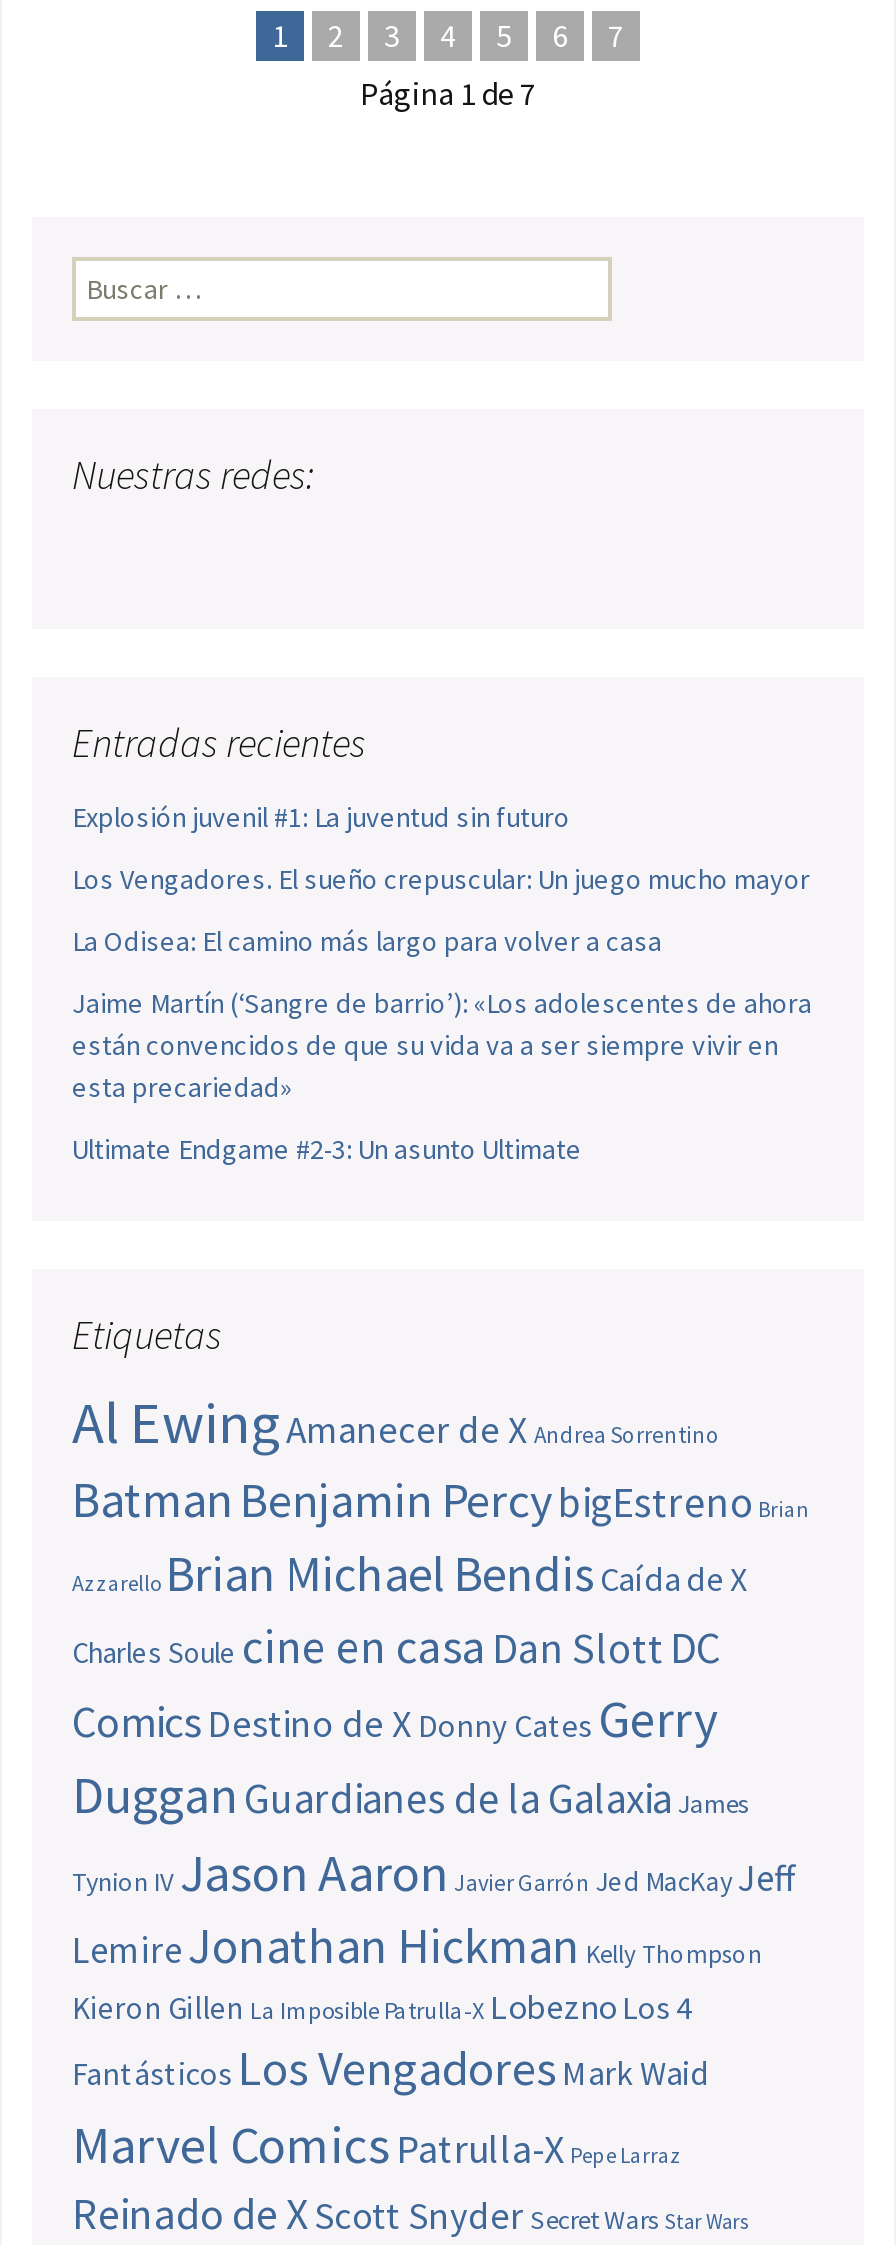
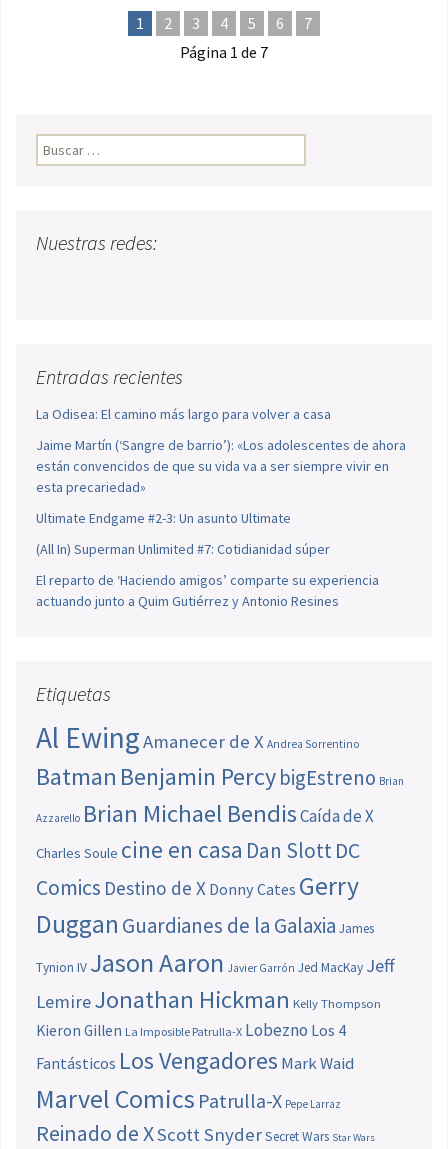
[72,798,810,896] Explosión juvenil #1: La juventud sin futuro | Los Vengadores. El sueño crepuscular: Un juego mucho mayor -> none
moved [72,922,812,1166] -> [36,405,406,527]: La Odisea: El camino más largo para volver a casa | Jaime Martín (‘Sangre de barrio’): «Los adolescentes de ahora | están convencidos de que su vida va a ser siempre vivir en | esta precariedad» | Ultimate Endgame #2-3: Un asunto Ultimate
none -> [36,540,379,610] (All In) Superman Unlimited #7: Cotidianidad súper | El reparto de ‘Haciendo amigos’ comparte su experiencia | actuando junto a Quim Gutiérrez y Antonio Resines

